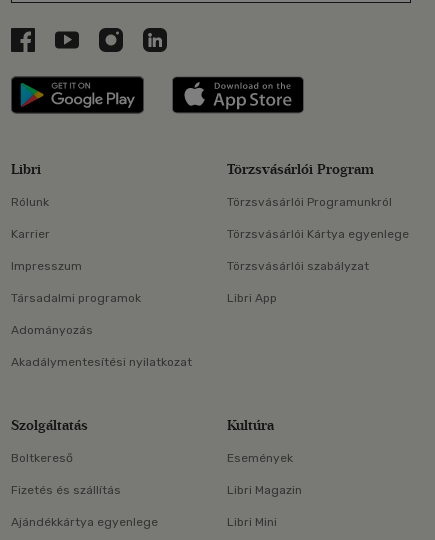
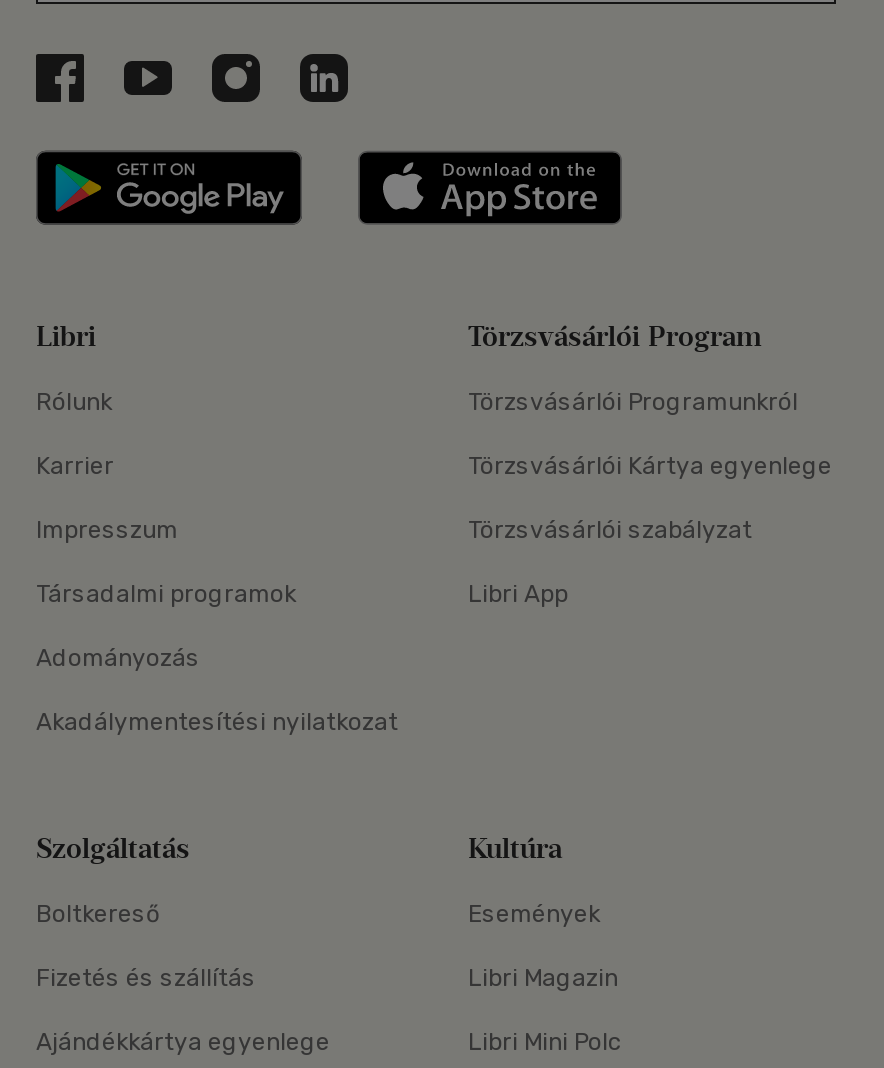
[227,515,277,529] Libri Mini -> [468,1028,622,1056] Libri Mini Polc

